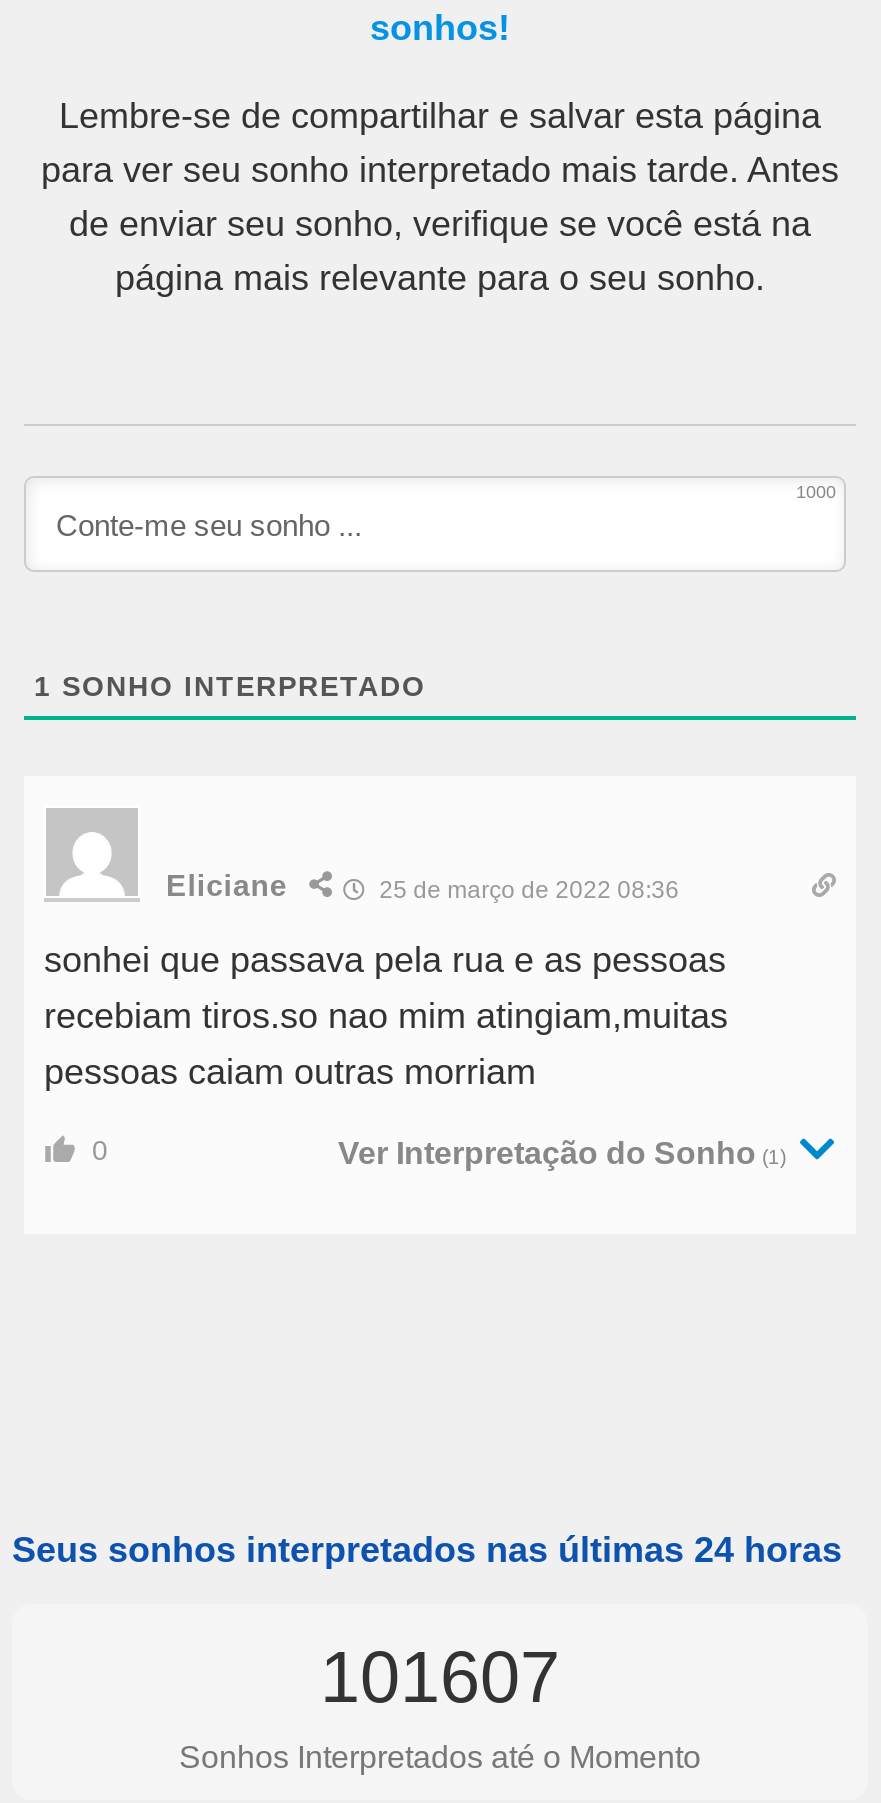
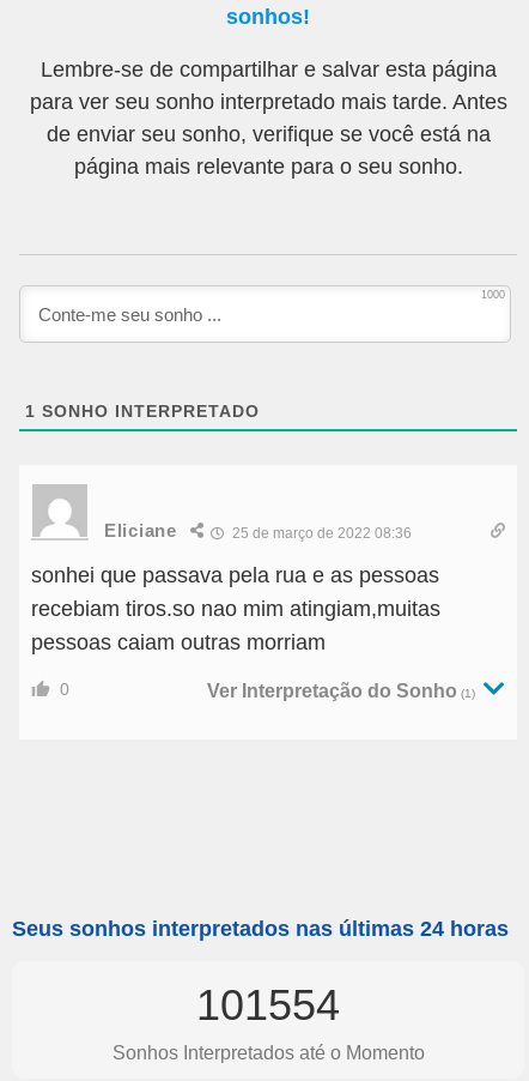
[320,1635,560,1717] 101607 -> [196,980,340,1029] 101554

